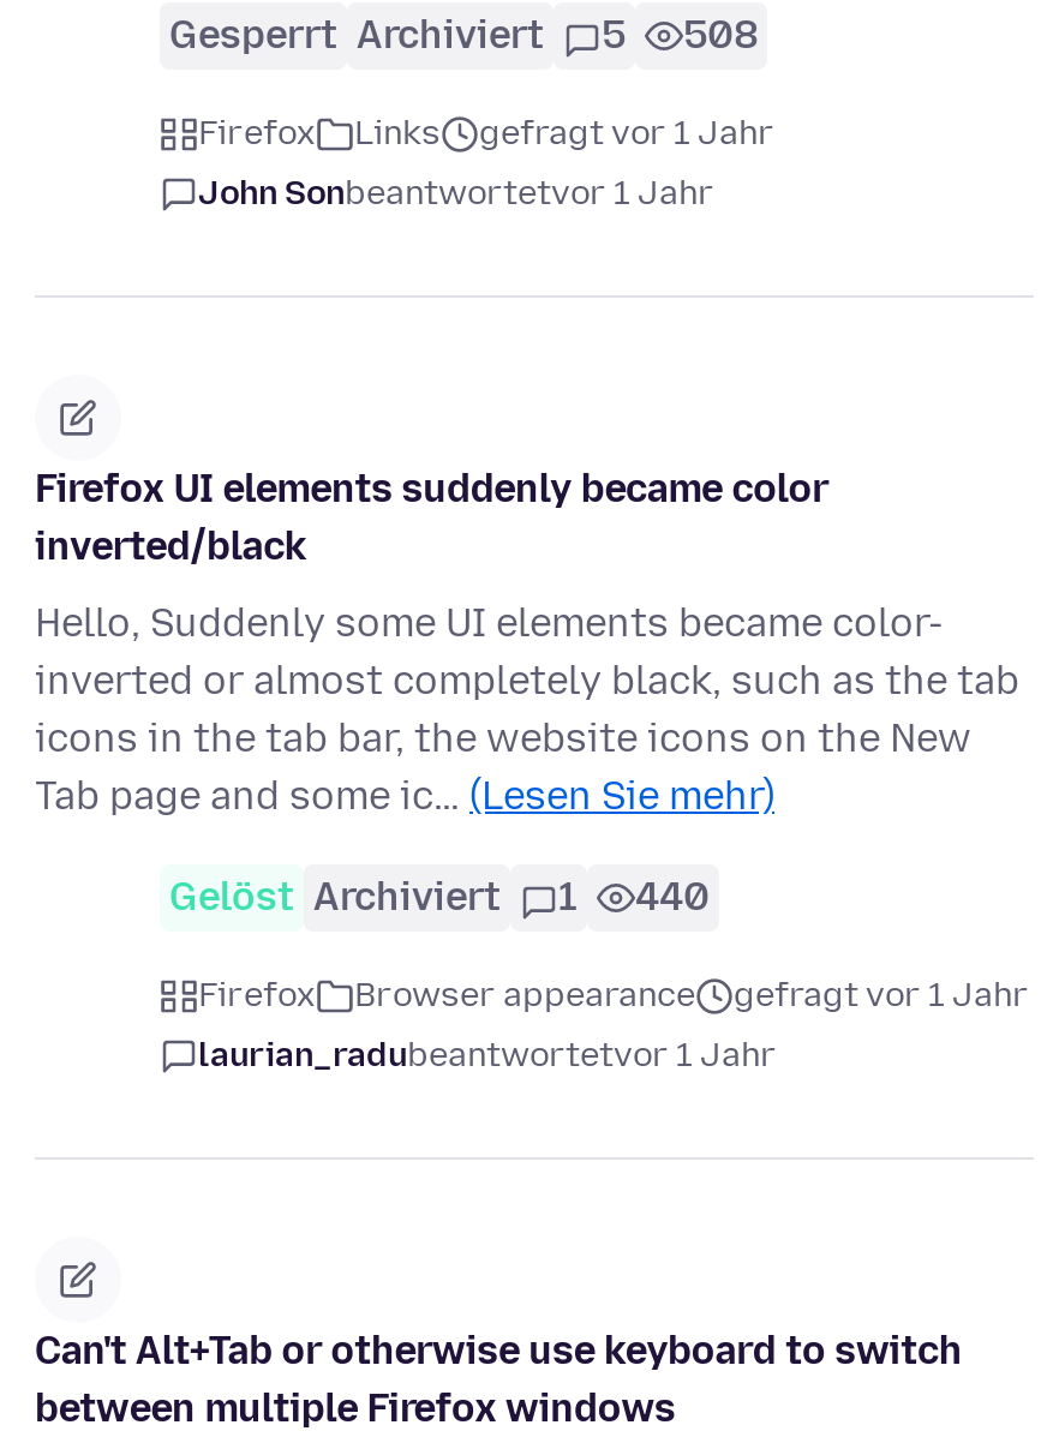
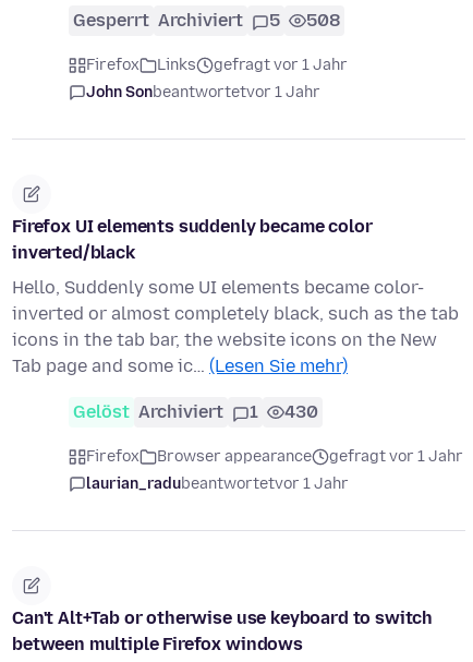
[169,875,710,921] Gelöst Archiviert 1 440 -> [73,402,318,423] Gelöst Archiviert 1 430

